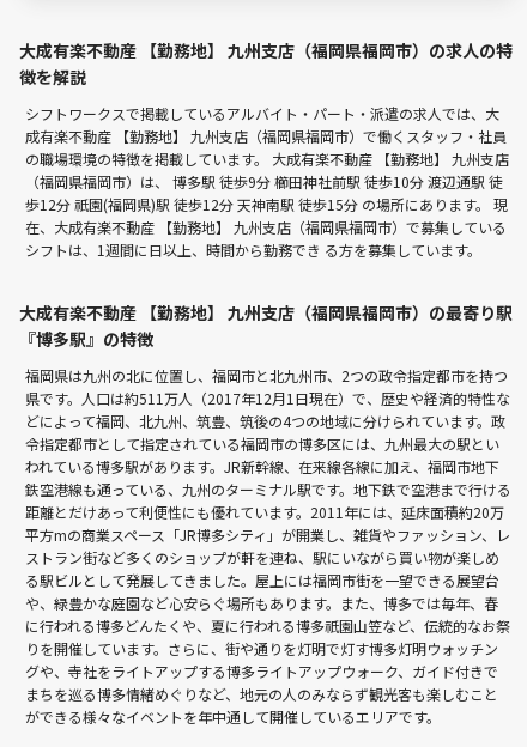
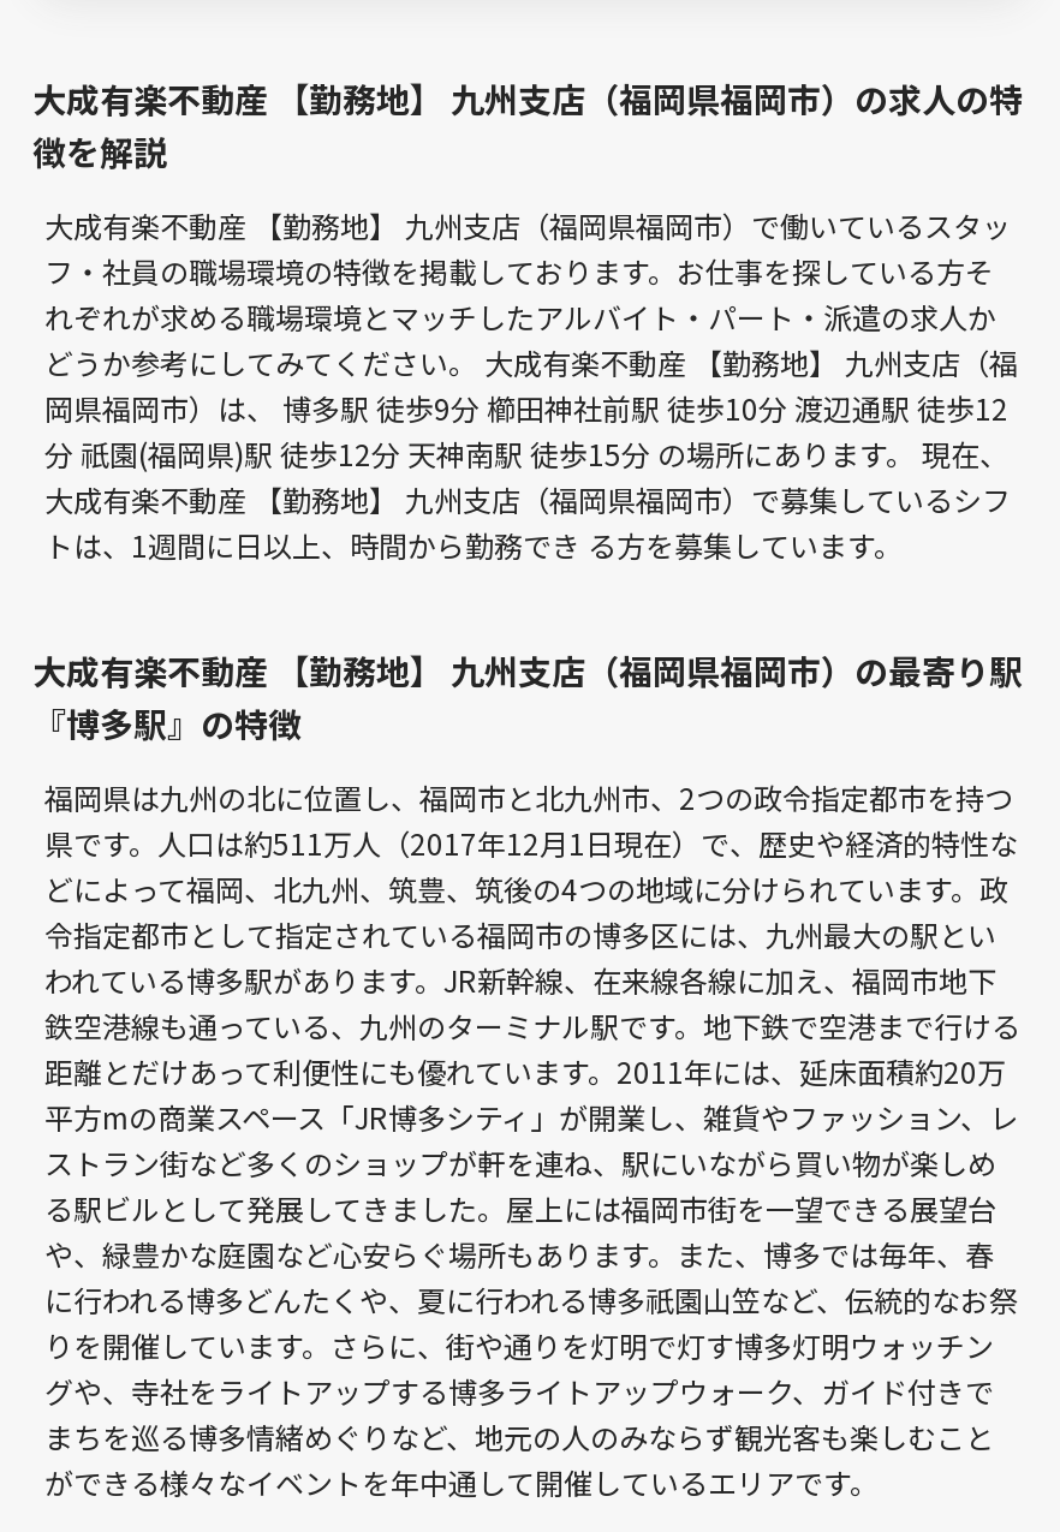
[25,102,509,259] シフトワークスで掲載しているアルバイト・パート・派遣の求人では、大 | 成有楽不動産 【勤務地】 九州支店（福岡県福岡市）で働くスタッフ・社員 | の職場環境の特徴を掲載しています。 大成有楽不動産 【勤務地】 九州支店 | （福岡県福岡市）は、博多駅 徒歩9分櫛田神社前駅 徒歩10分渡辺通駅 徒 | 歩12分祇園(福岡県)駅 徒歩12分天神南駅 徒歩15分の場所にあります。 現 | 在、大成有楽不動産 【勤務地】 九州支店（福岡県福岡市）で募集している | シフトは、1週間に日以上、時間から勤務でき る方を募集しています。 -> [44,203,1018,564] 大成有楽不動産 【勤務地】 九州支店（福岡県福岡市）で働いているスタッ | フ・社員の職場環境の特徴を掲載しております。お仕事を探している方そ | れぞれが求める職場環境とマッチしたアルバイト・パート・派遣の求人か | どうか参考にしてみてください。 大成有楽不動産 【勤務地】 九州支店（福 | 岡県福岡市）は、博多駅 徒歩9分櫛田神社前駅 徒歩10分渡辺通駅 徒歩12 | 分祇園(福岡県)駅 徒歩12分天神南駅 徒歩15分の場所にあります。 現在、 | 大成有楽不動産 【勤務地】 九州支店（福岡県福岡市）で募集しているシフ | トは、1週間に日以上、時間から勤務でき る方を募集しています。

